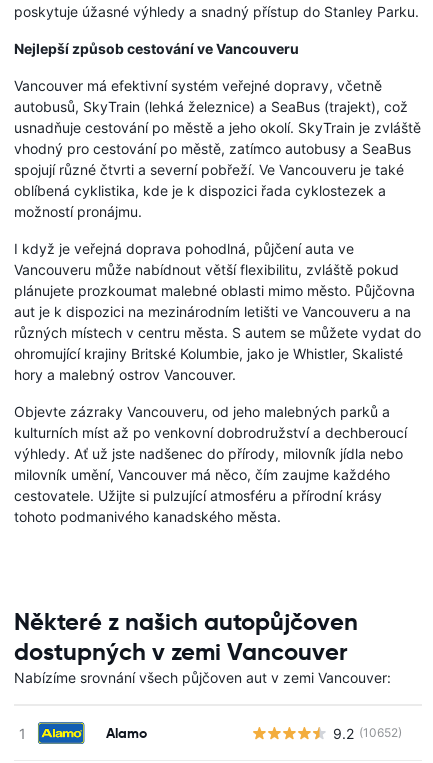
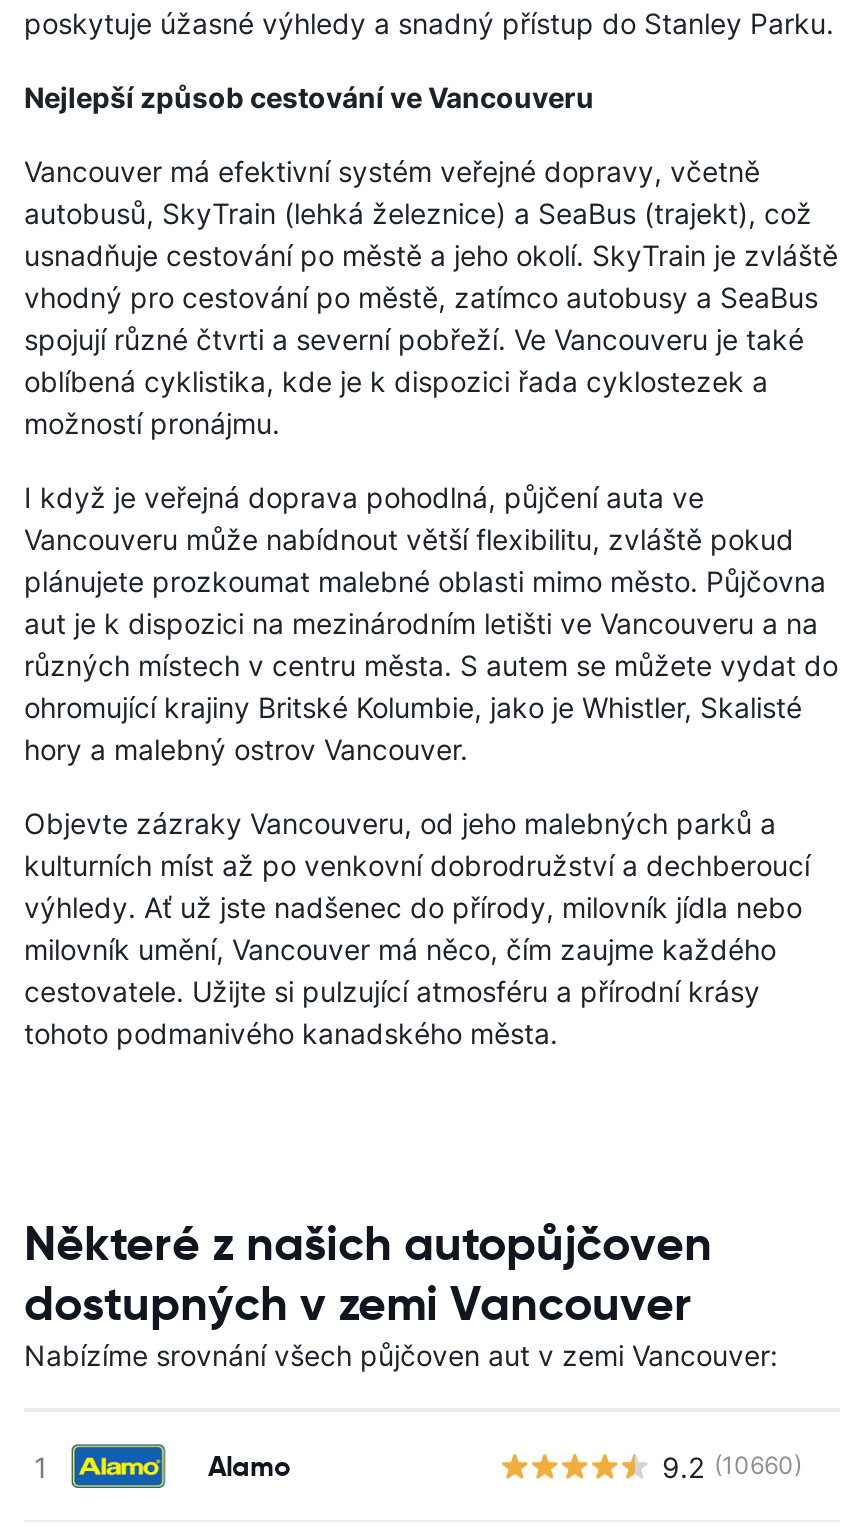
[333,724,402,741] 9.2 (10652) -> [662,1449,802,1483] 9.2 (10660)

